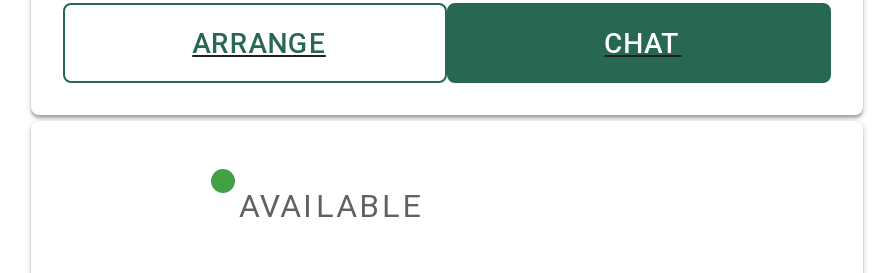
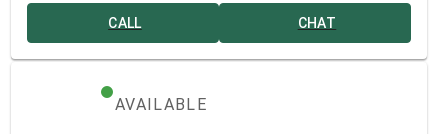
[192,27,326,59] ARRANGE -> [108,15,142,31] CALL

